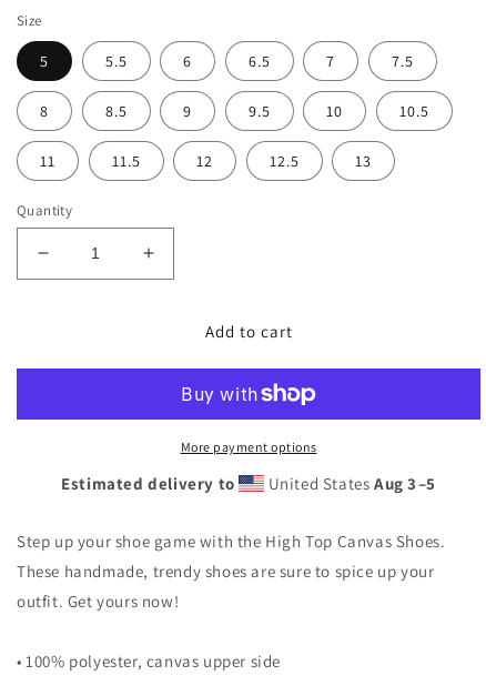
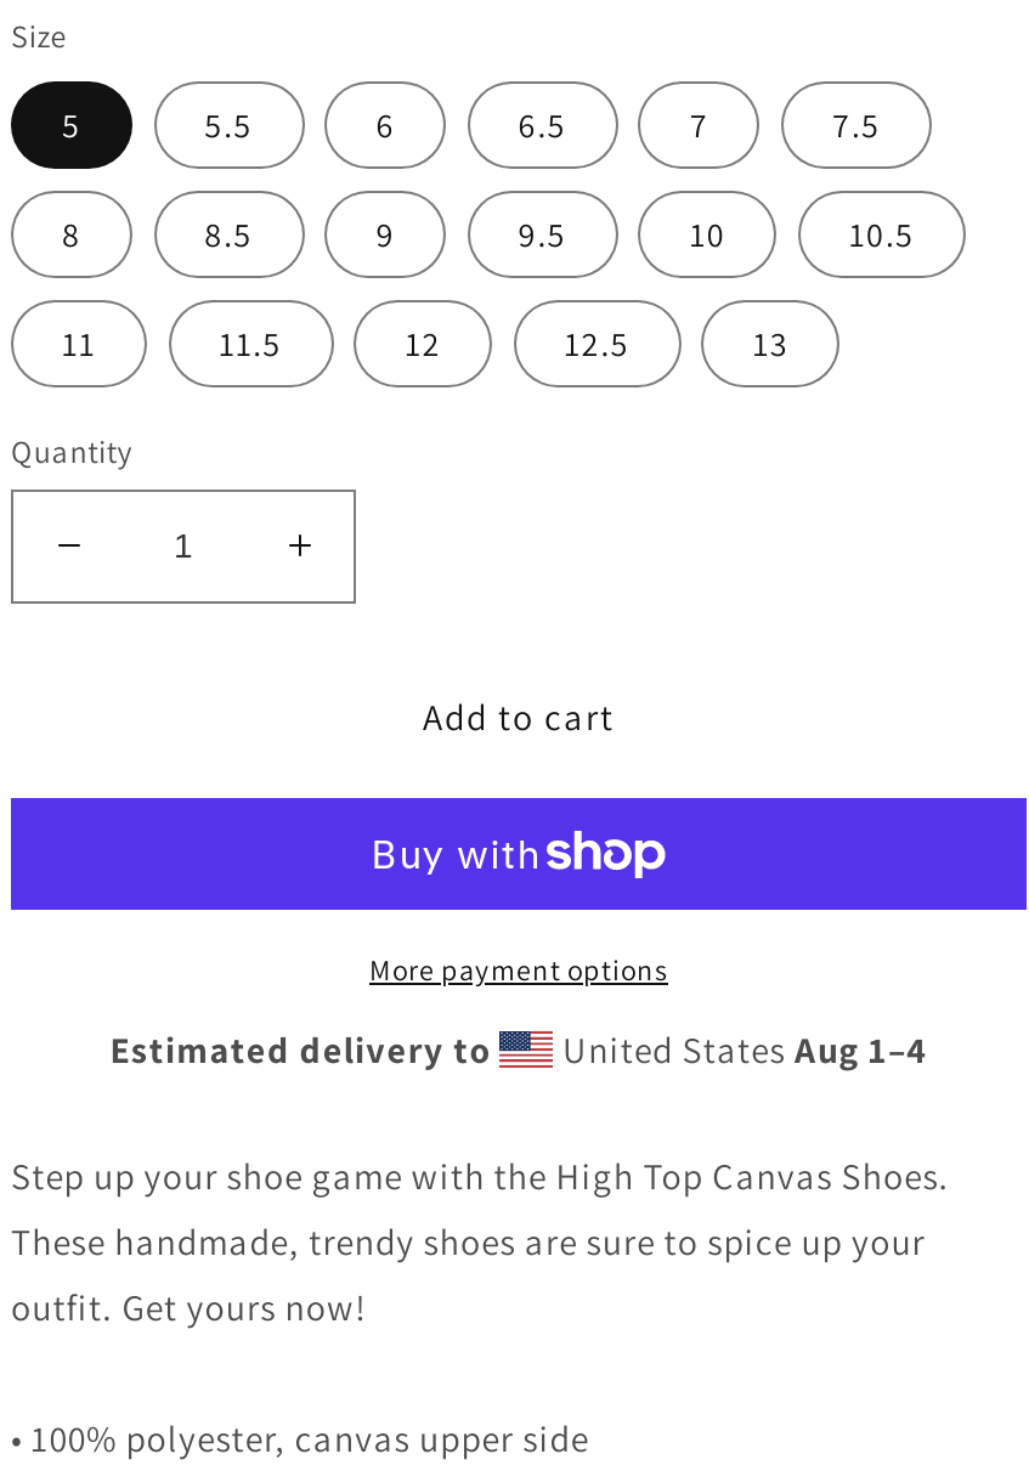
[264,473,436,494] United States Aug 3–5 -> [554,1026,928,1072] United States Aug 1–4

